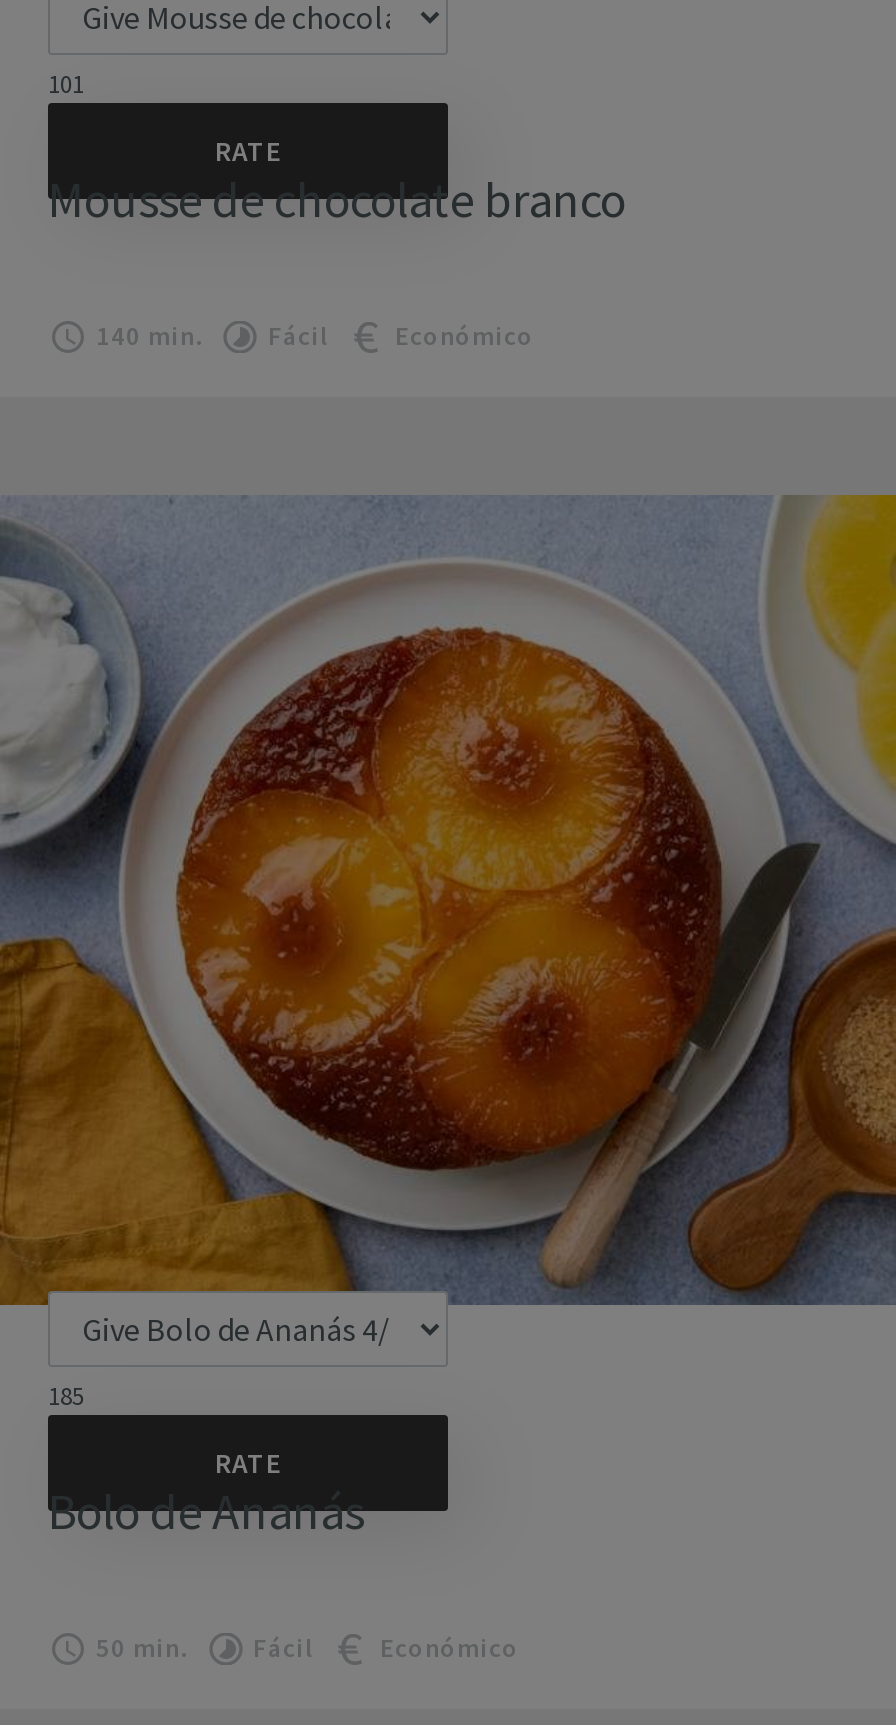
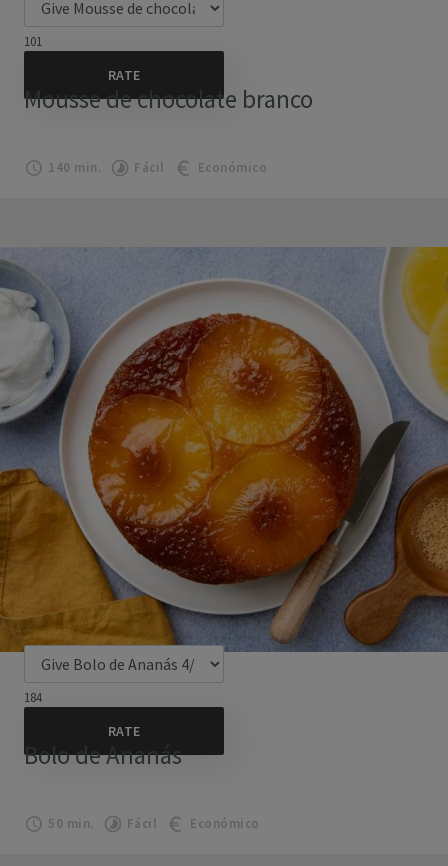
[48,1378,84,1410] 185 -> [24,688,42,704] 184

